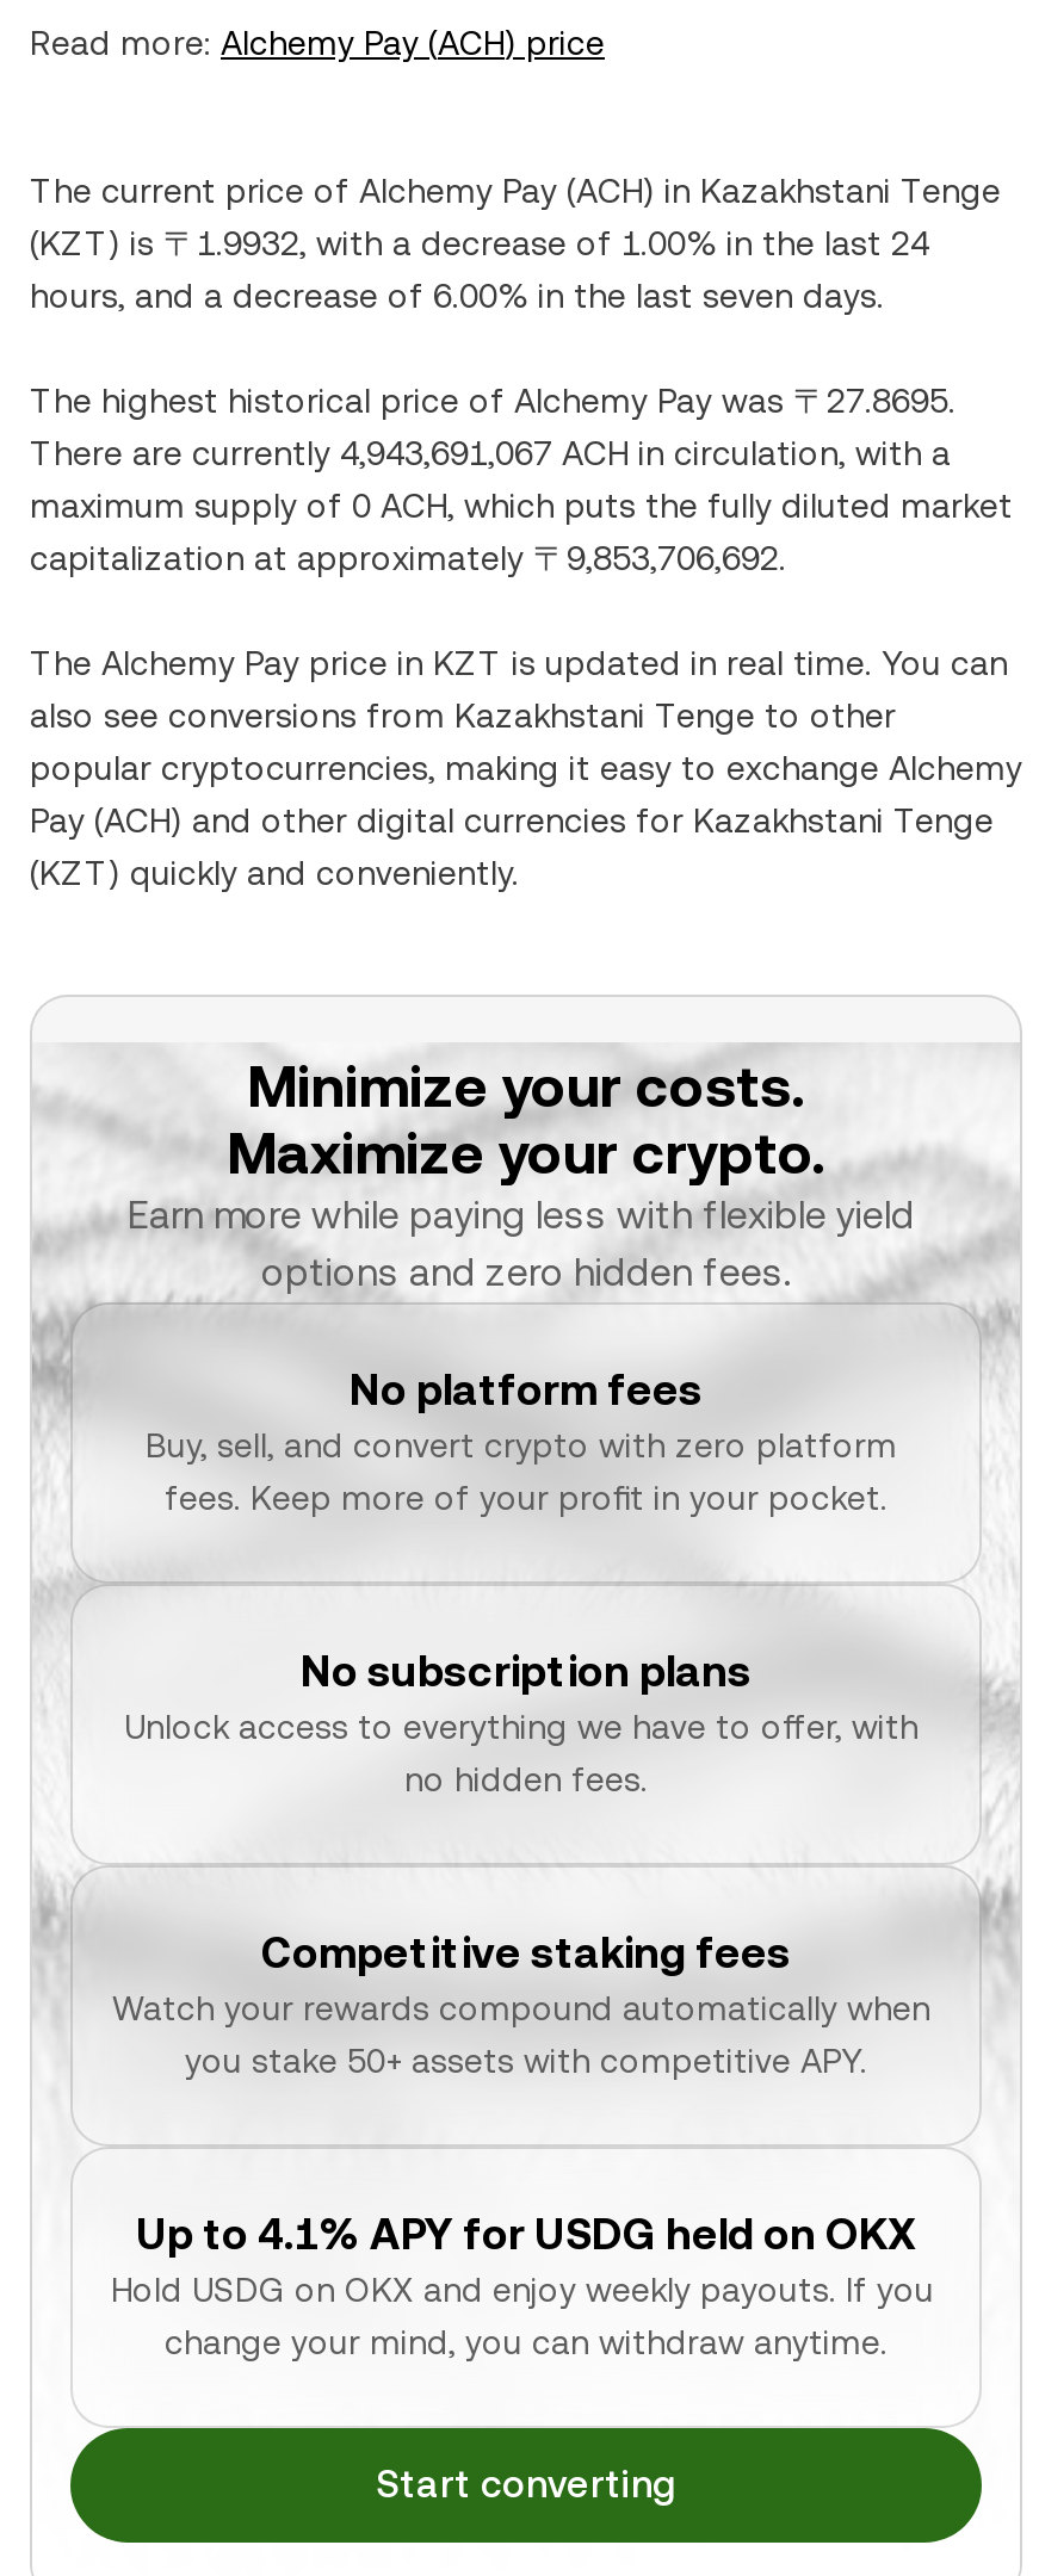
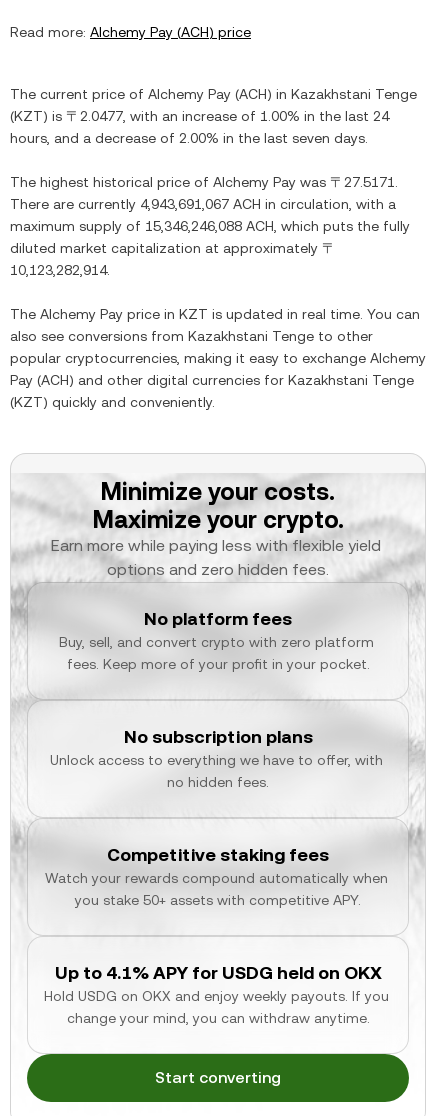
[30,224,929,262] (KZT) is〒1.9932, with a decrease of 1.00% in the last 24 -> [10,108,389,124] (KZT) is〒2.0477, with an increase of 1.00% in the last 24
[30,277,884,315] hours, and a decrease of 6.00% in the last seven days. -> [10,130,368,146] hours, and a decrease of 2.00% in the last seven days.
[30,382,955,420] The highest historical price of Alchemy Pay was〒27.8695. -> [10,174,398,190] The highest historical price of Alchemy Pay was〒27.5171.
[30,487,1013,577] maximum supply of 0 ACH, which puts the fully diluted market | capitalization at approximately〒9,853,706,692. -> [10,218,410,278] maximum supply of 15,346,246,088 ACH, which puts the fully | diluted market capitalization at approximately〒 | 10,123,282,914.

